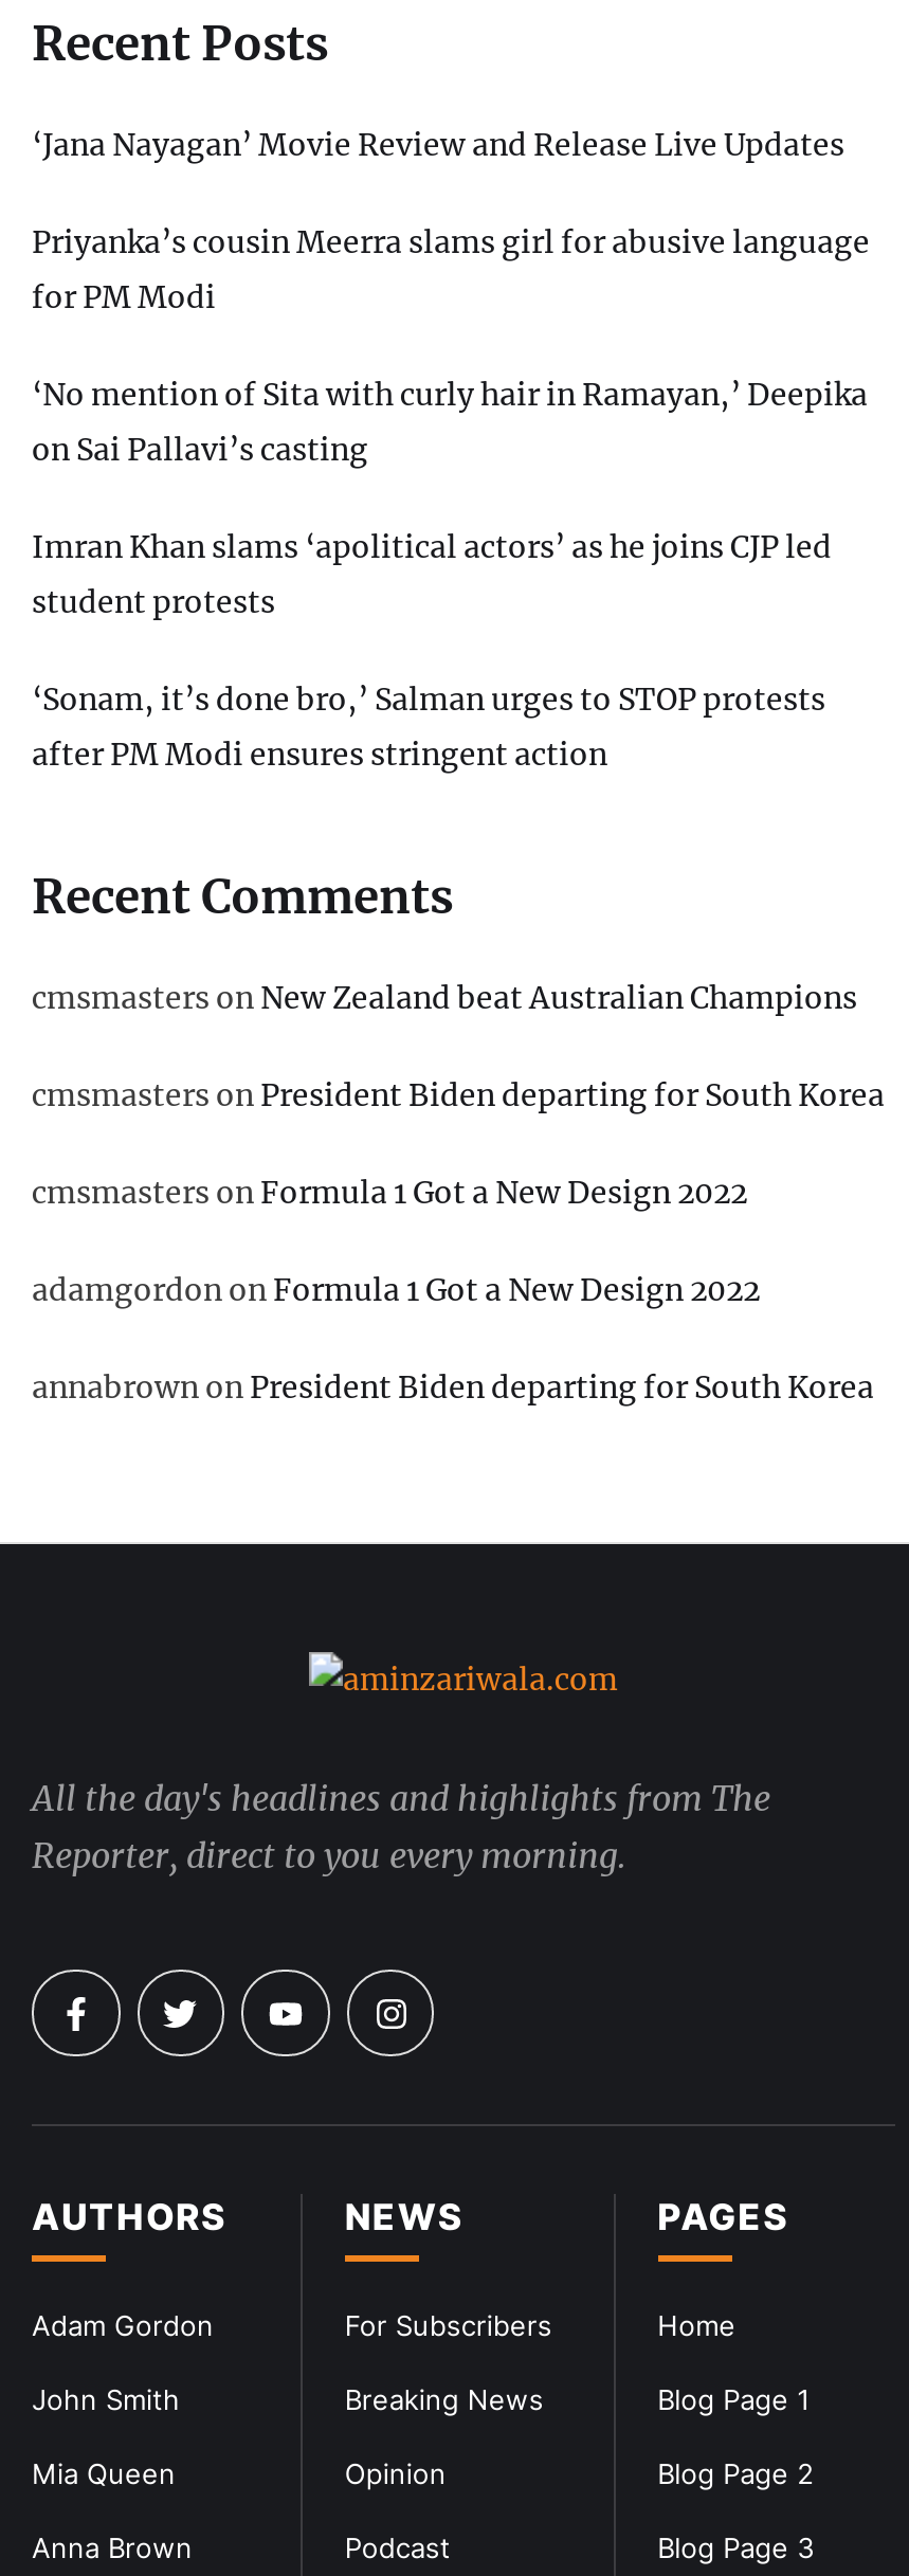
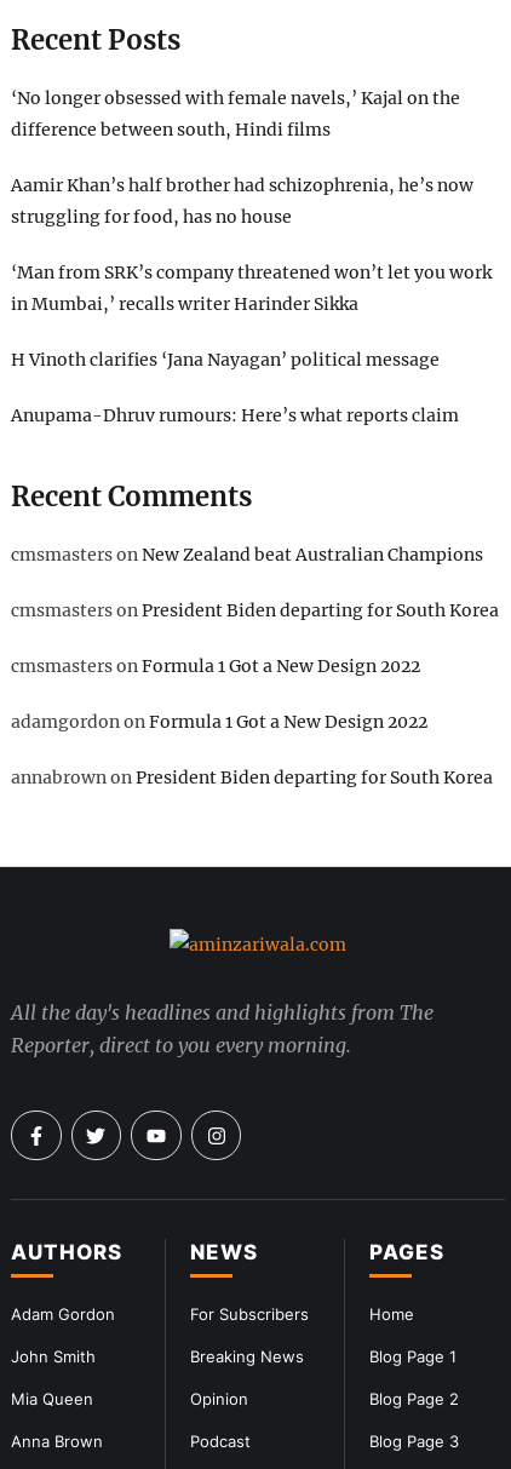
[32,126,844,164] ‘Jana Nayagan’ Movie Review and Release Live Updates -> [11,87,460,140] ‘No longer obsessed with female navels,’ Kajal on the | difference between south, Hindi films
[32,223,870,316] Priyanka’s cousin Meerra slams girl for abusive language | for PM Modi -> [11,174,473,227] Aamir Khan’s half brother had schizophrenia, he’s now | struggling for food, has no house
[32,375,868,468] ‘No mention of Sita with curly hair in Ramayan,’ Deepika | on Sai Pallavi’s casting -> [11,261,492,315] ‘Man from SRK’s company threatened won’t let you work | in Mumbai,’ recalls writer Harinder Sikka
[32,528,832,621] Imran Khan slams ‘apolitical actors’ as he joins CJP led | student protests -> [11,349,440,370] H Vinoth clarifies ‘Jana Nayagan’ political message
[32,680,825,773] ‘Sonam, it’s done bro,’ Salman urges to STOP protests | after PM Modi ensures stringent action -> [11,404,459,426] Anupama-Dhruv rumours: Here’s what reports claim

